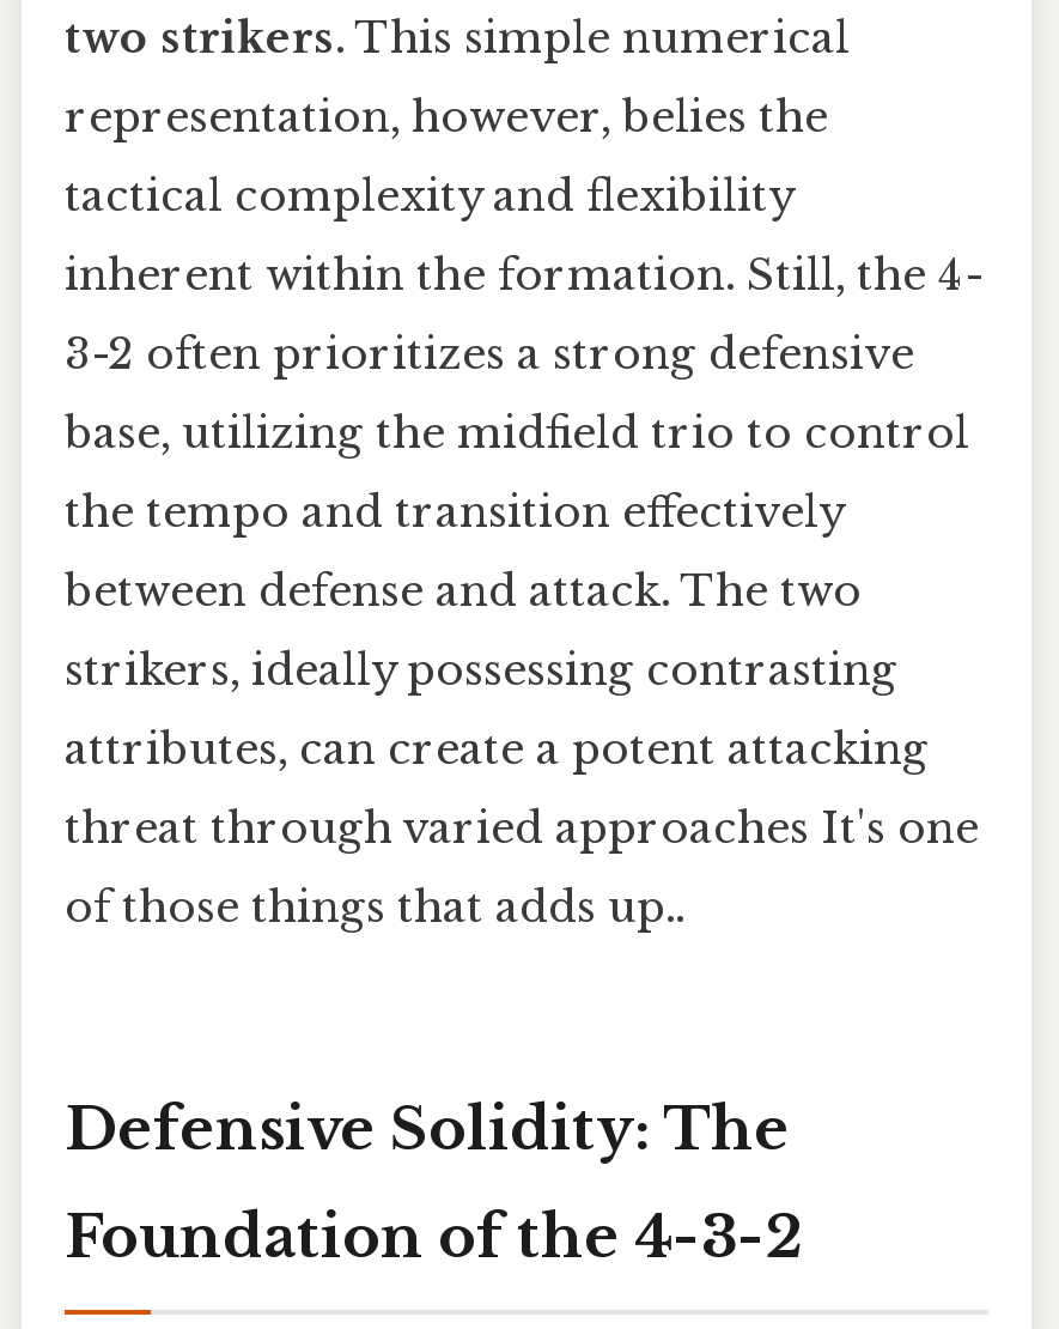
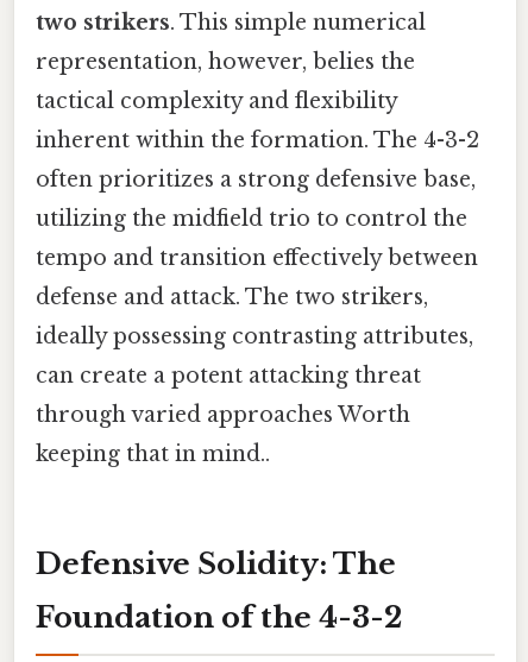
[65,250,981,302] inherent within the formation. Still, the 4- -> [36,127,479,154] inherent within the formation. The 4-3-2
[65,329,914,381] 3-2 often prioritizes a strong defensive -> [36,167,476,193] often prioritizes a strong defensive base,
[65,408,969,460] base, utilizing the midfield trio to control -> [36,206,467,232] utilizing the midfield trio to control the
[65,487,842,539] the tempo and transition effectively -> [36,245,478,271] tempo and transition effectively between
[65,566,862,618] between defense and attack. The two -> [36,284,428,310] defense and attack. The two strikers,
[65,645,897,697] strikers, ideally possessing contrasting -> [36,324,473,350] ideally possessing contrasting attributes,
[65,724,929,776] attributes, can create a potent attacking -> [36,363,421,389] can create a potent attacking threat
[65,803,979,855] threat through varied approaches It's one -> [36,402,410,428] through varied approaches Worth
[65,882,684,934] of those things that adds up.. -> [36,441,270,467] keeping that in mind..

